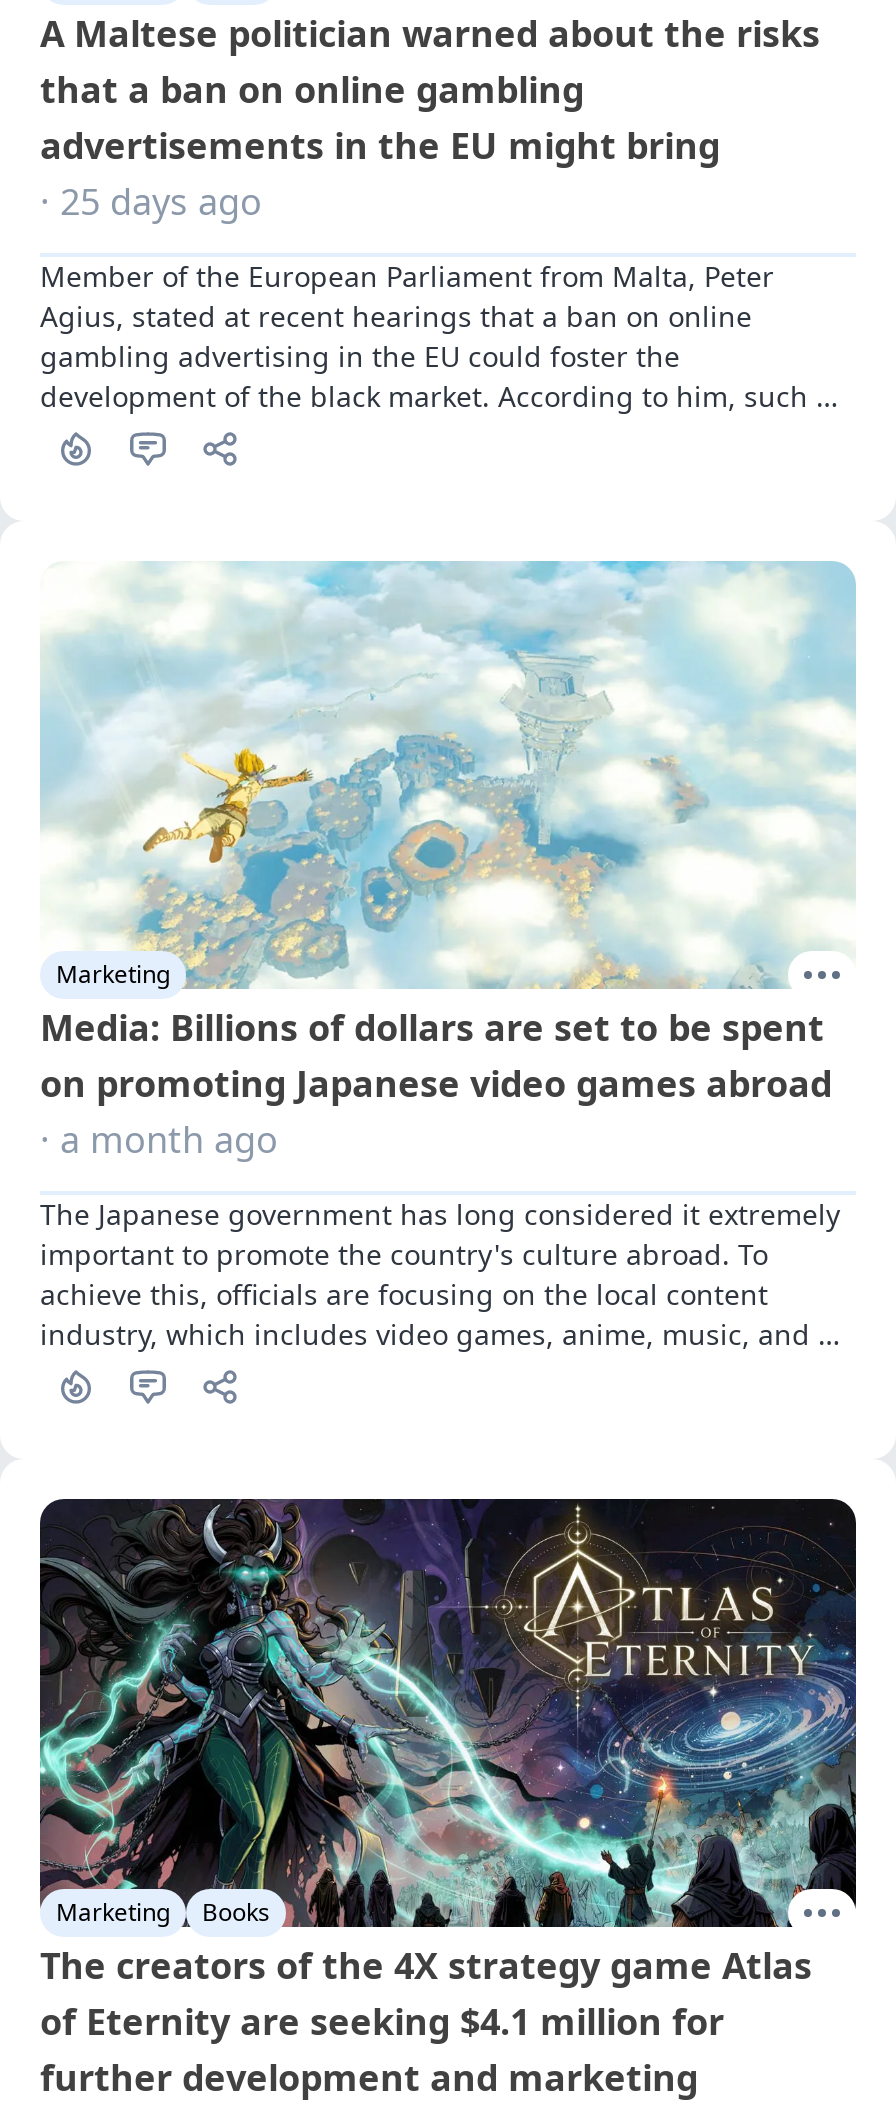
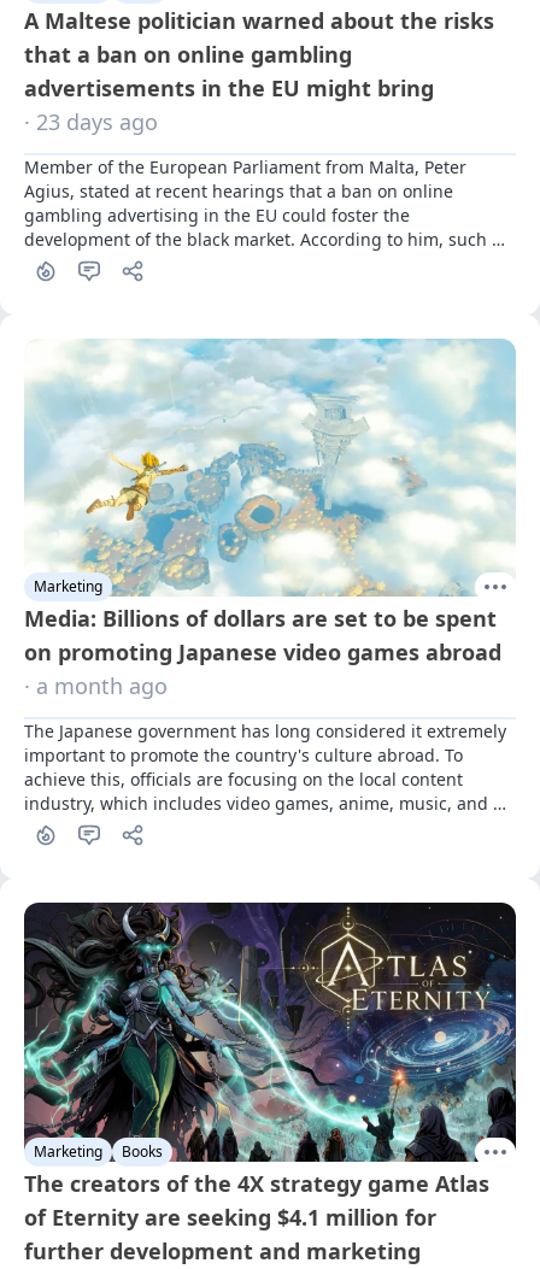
[40,177,262,225] · 25 days ago -> [24,107,158,136] · 23 days ago

